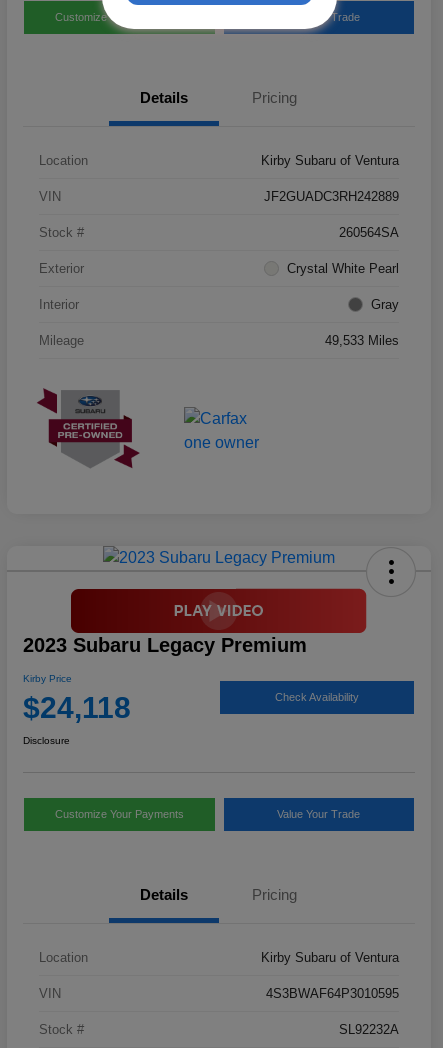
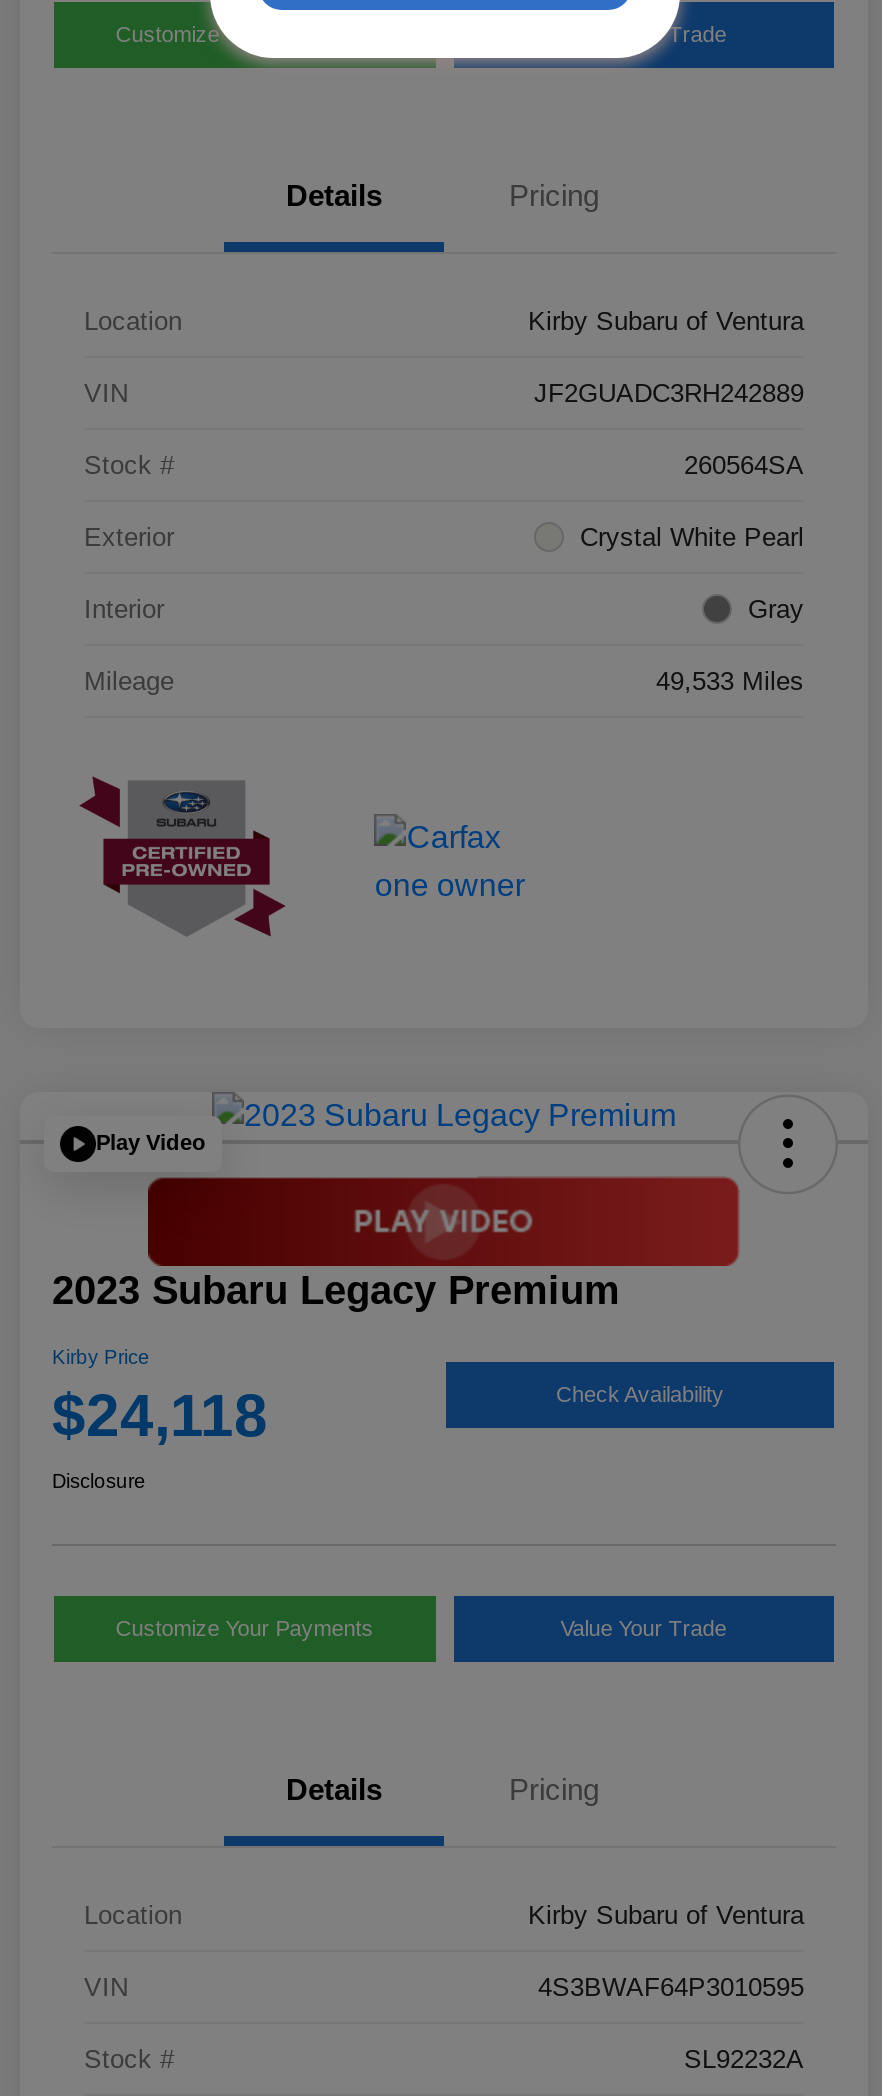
none -> [96,1131,206,1155] Play Video

